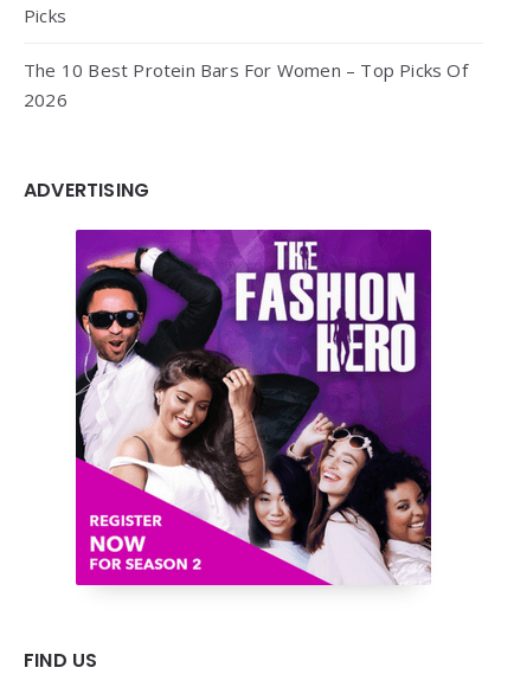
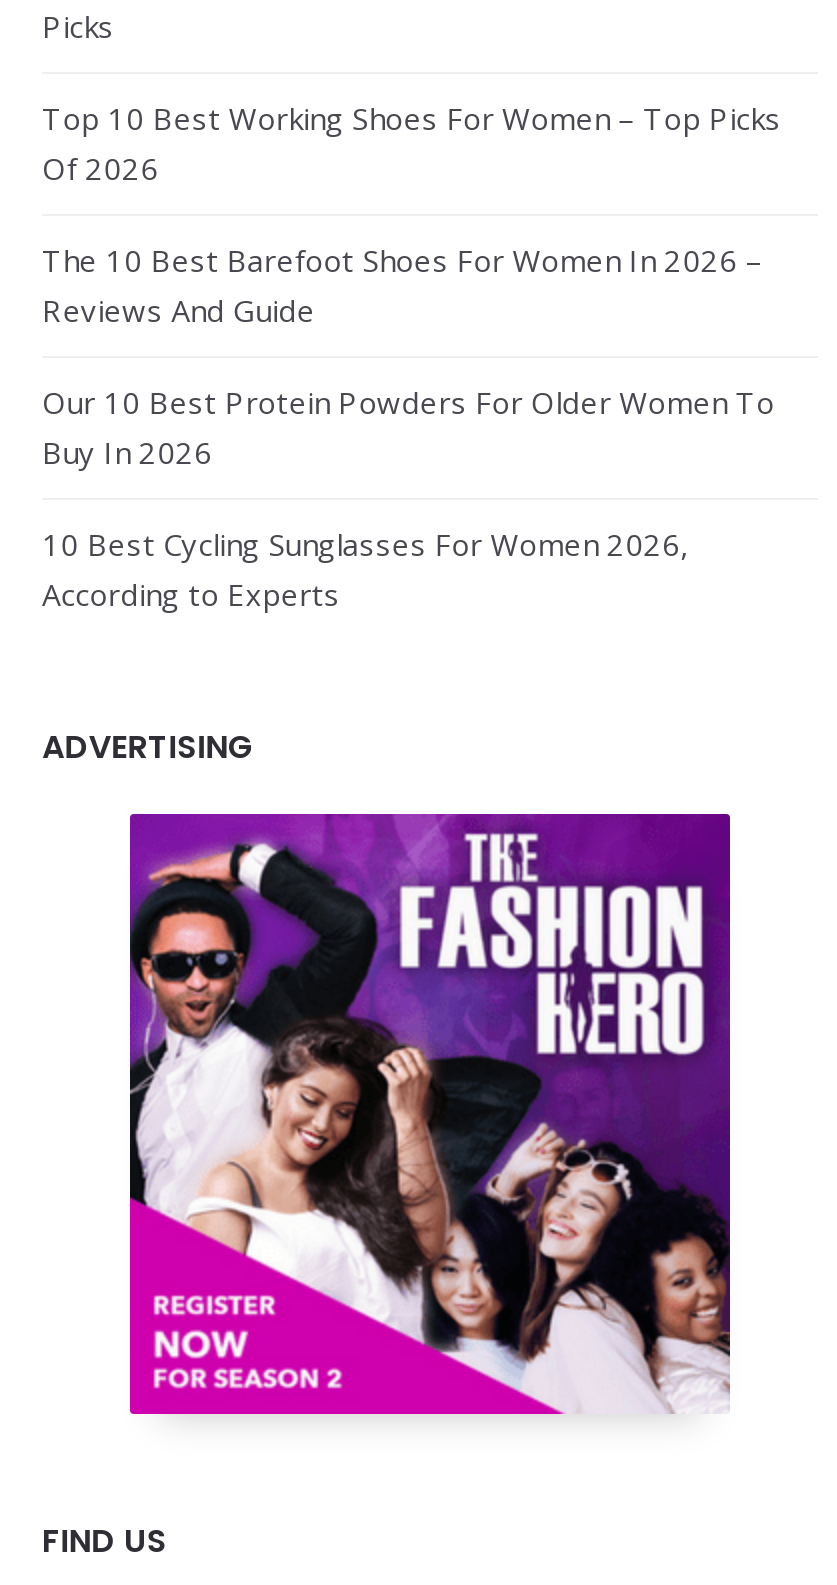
[24,58,468,111] The 10 Best Protein Bars For Women – Top Picks Of | 2026 -> [42,97,781,613] Top 10 Best Working Shoes For Women – Top Picks | Of 2026 | The 10 Best Barefoot Shoes For Women In 2026 – | Reviews And Guide | Our 10 Best Protein Powders For Older Women To | Buy In 2026 | 10 Best Cycling Sunglasses For Women 2026, | According to Experts

